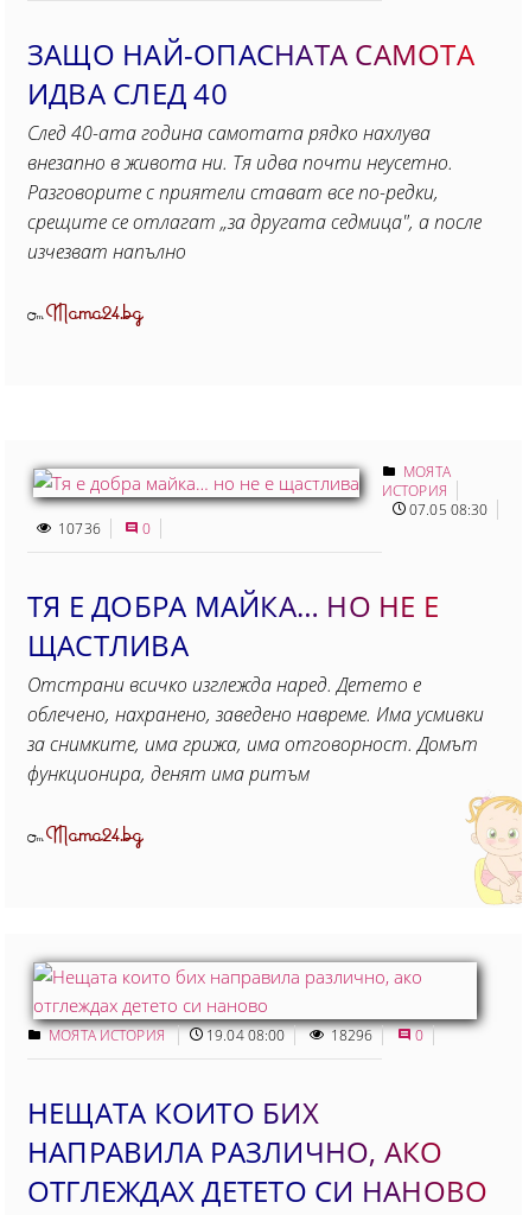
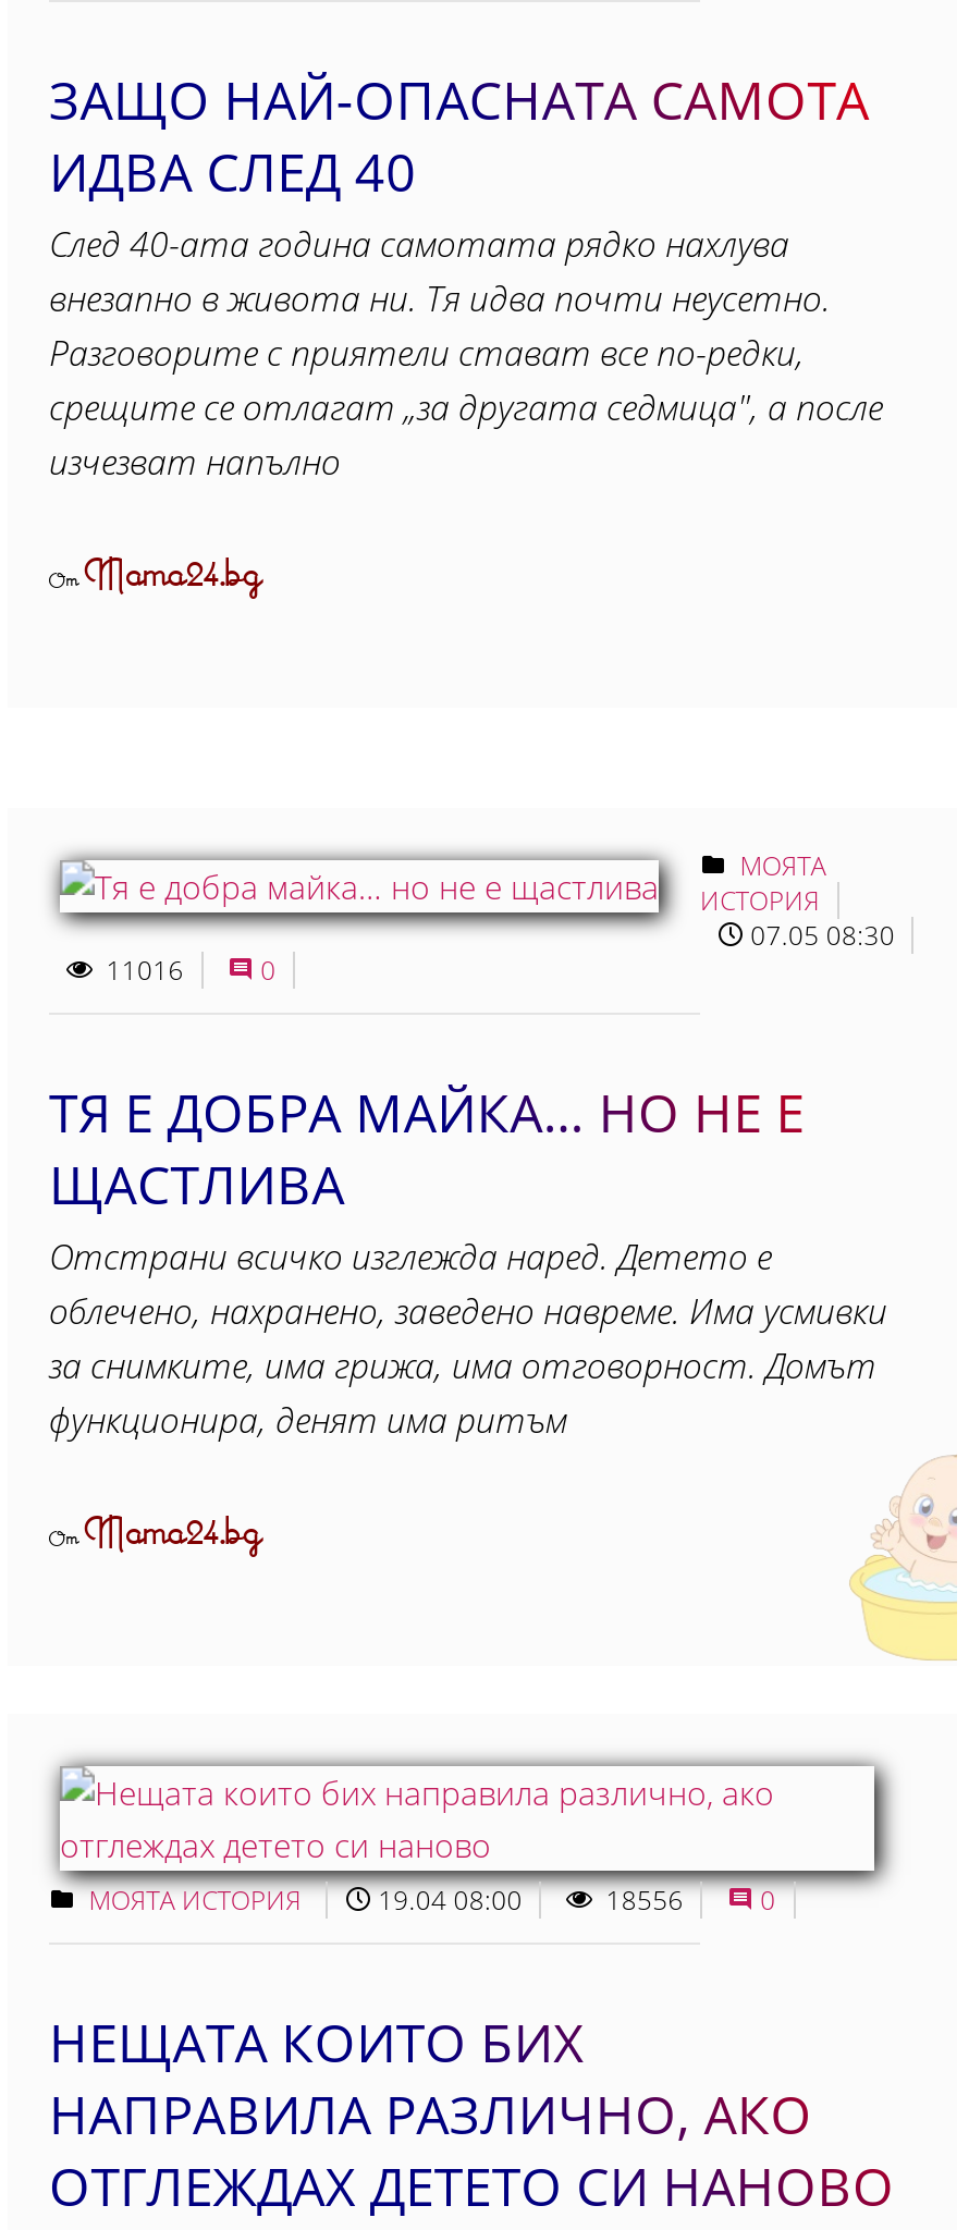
[55,518,101,538] 10736 -> [99,951,184,988] 11016
[464,794,522,904] [image] -> [848,1455,959,1662] [image]
[327,1025,373,1045] 18296 -> [599,1880,684,1917] 18556

